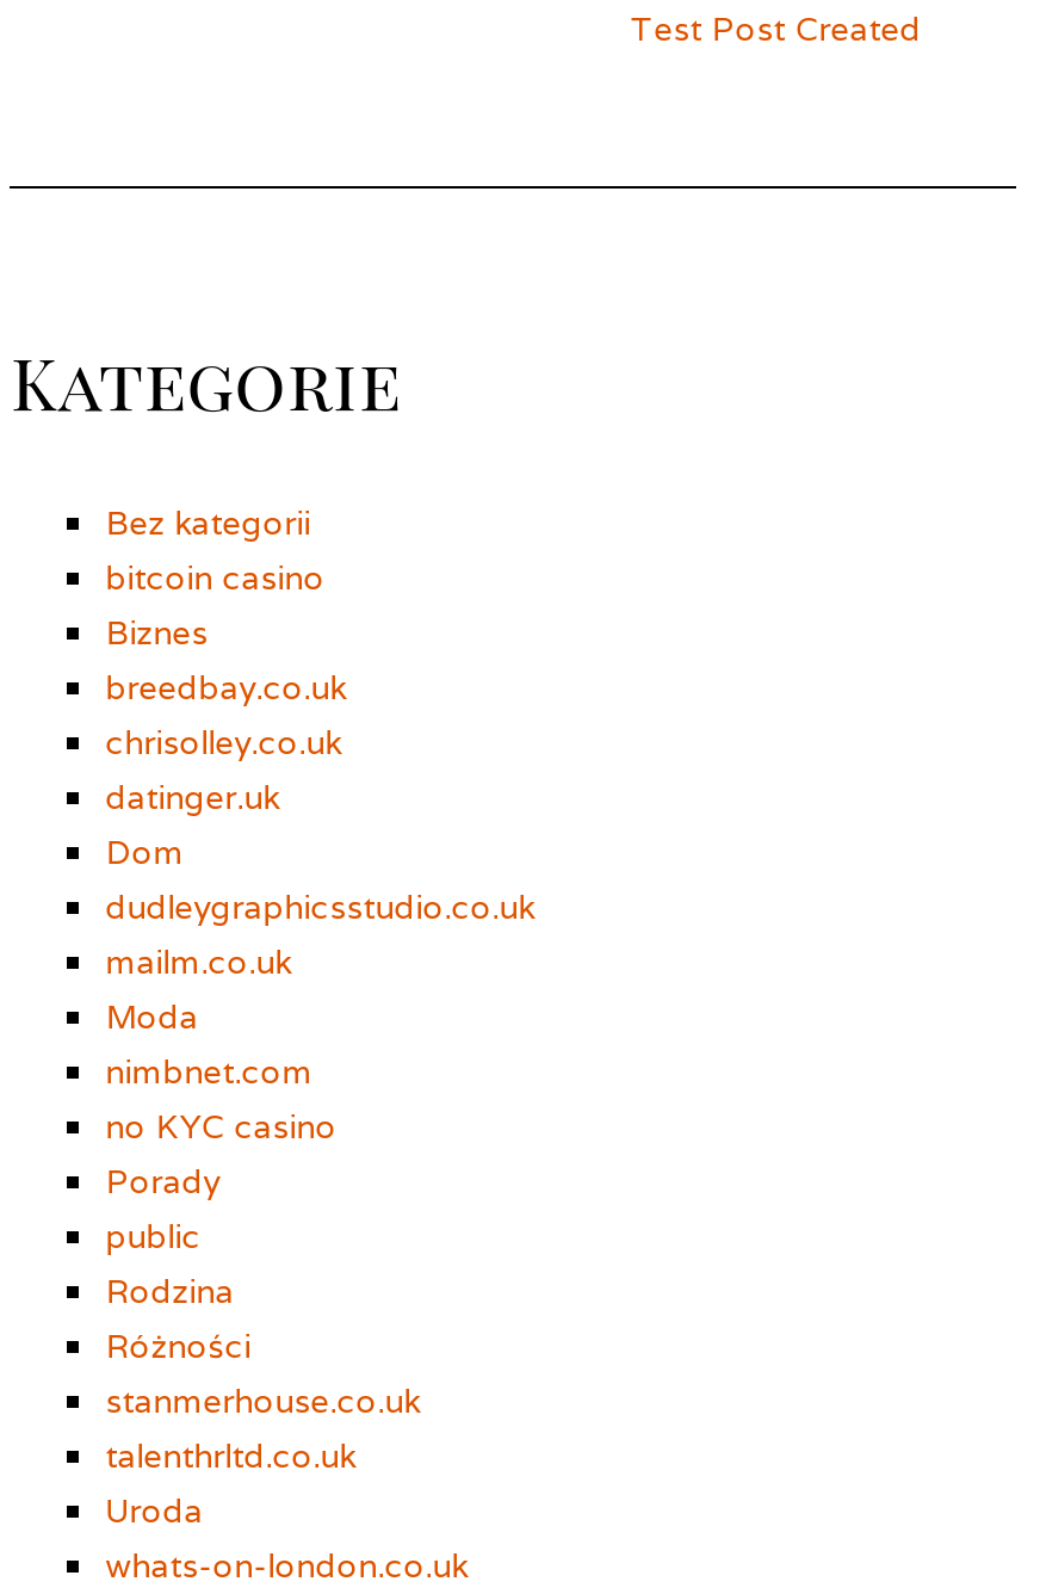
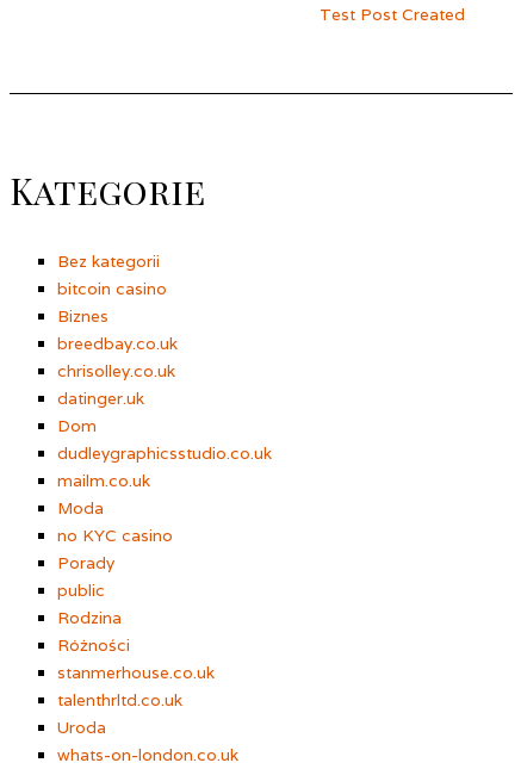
[106,1049,313,1092] nimbnet.com -> none

